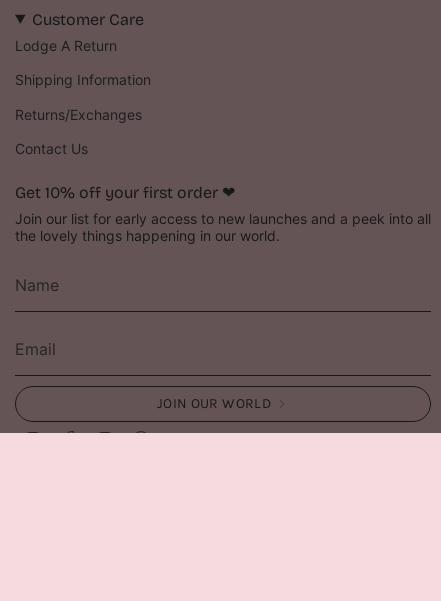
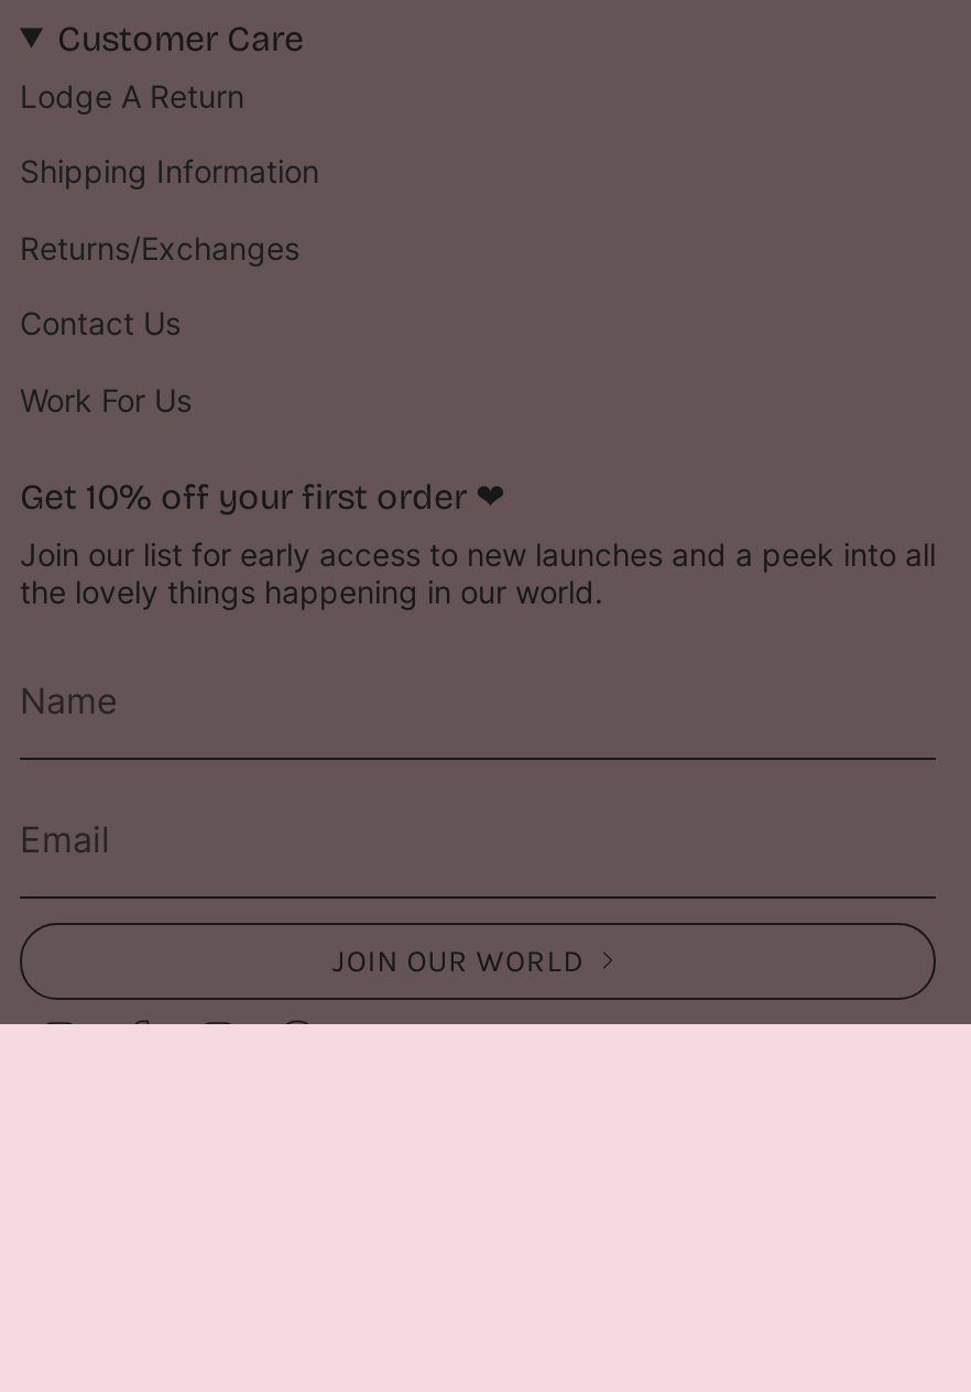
none -> [20,380,192,418] Work For Us

